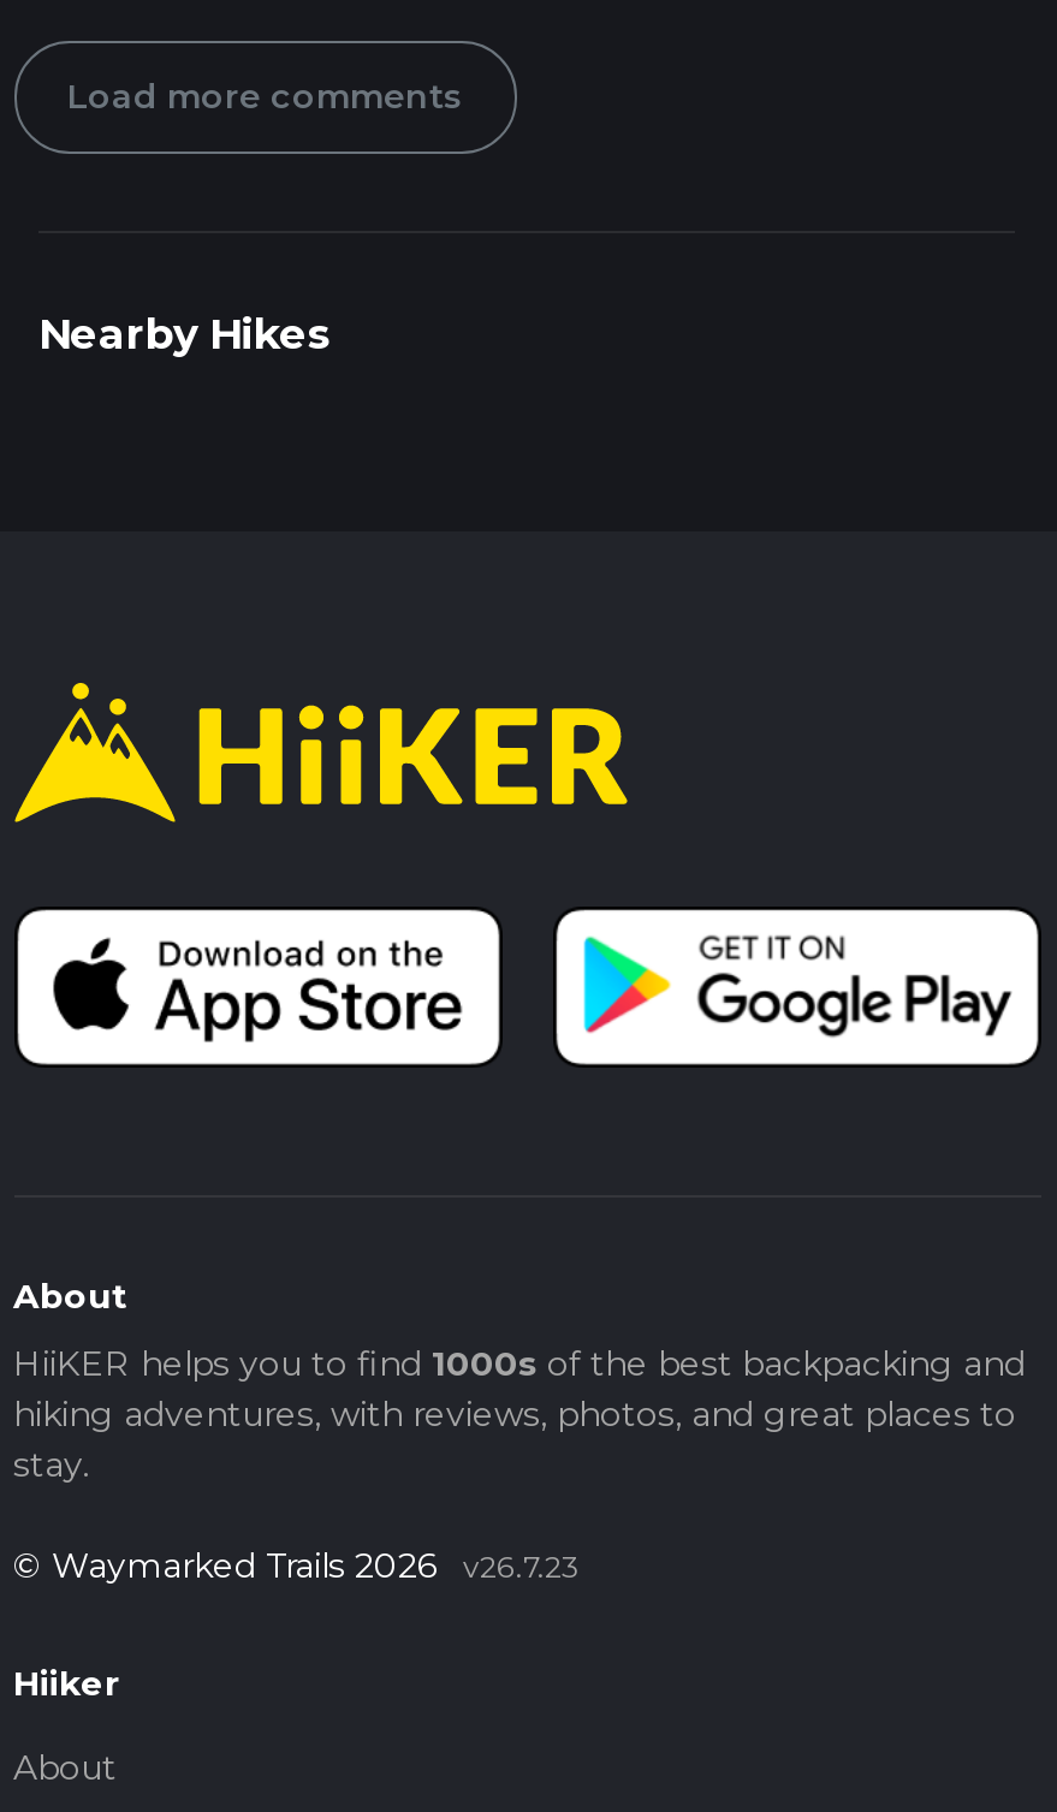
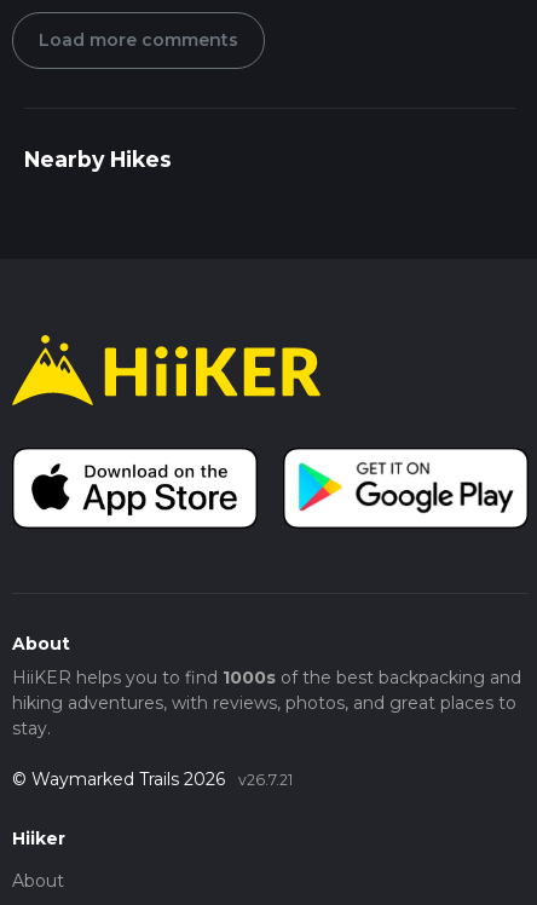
[13,1544,578,1587] © Waymarked Trails 2026 v26.7.23 -> [11,768,292,790] © Waymarked Trails 2026 v26.7.21

